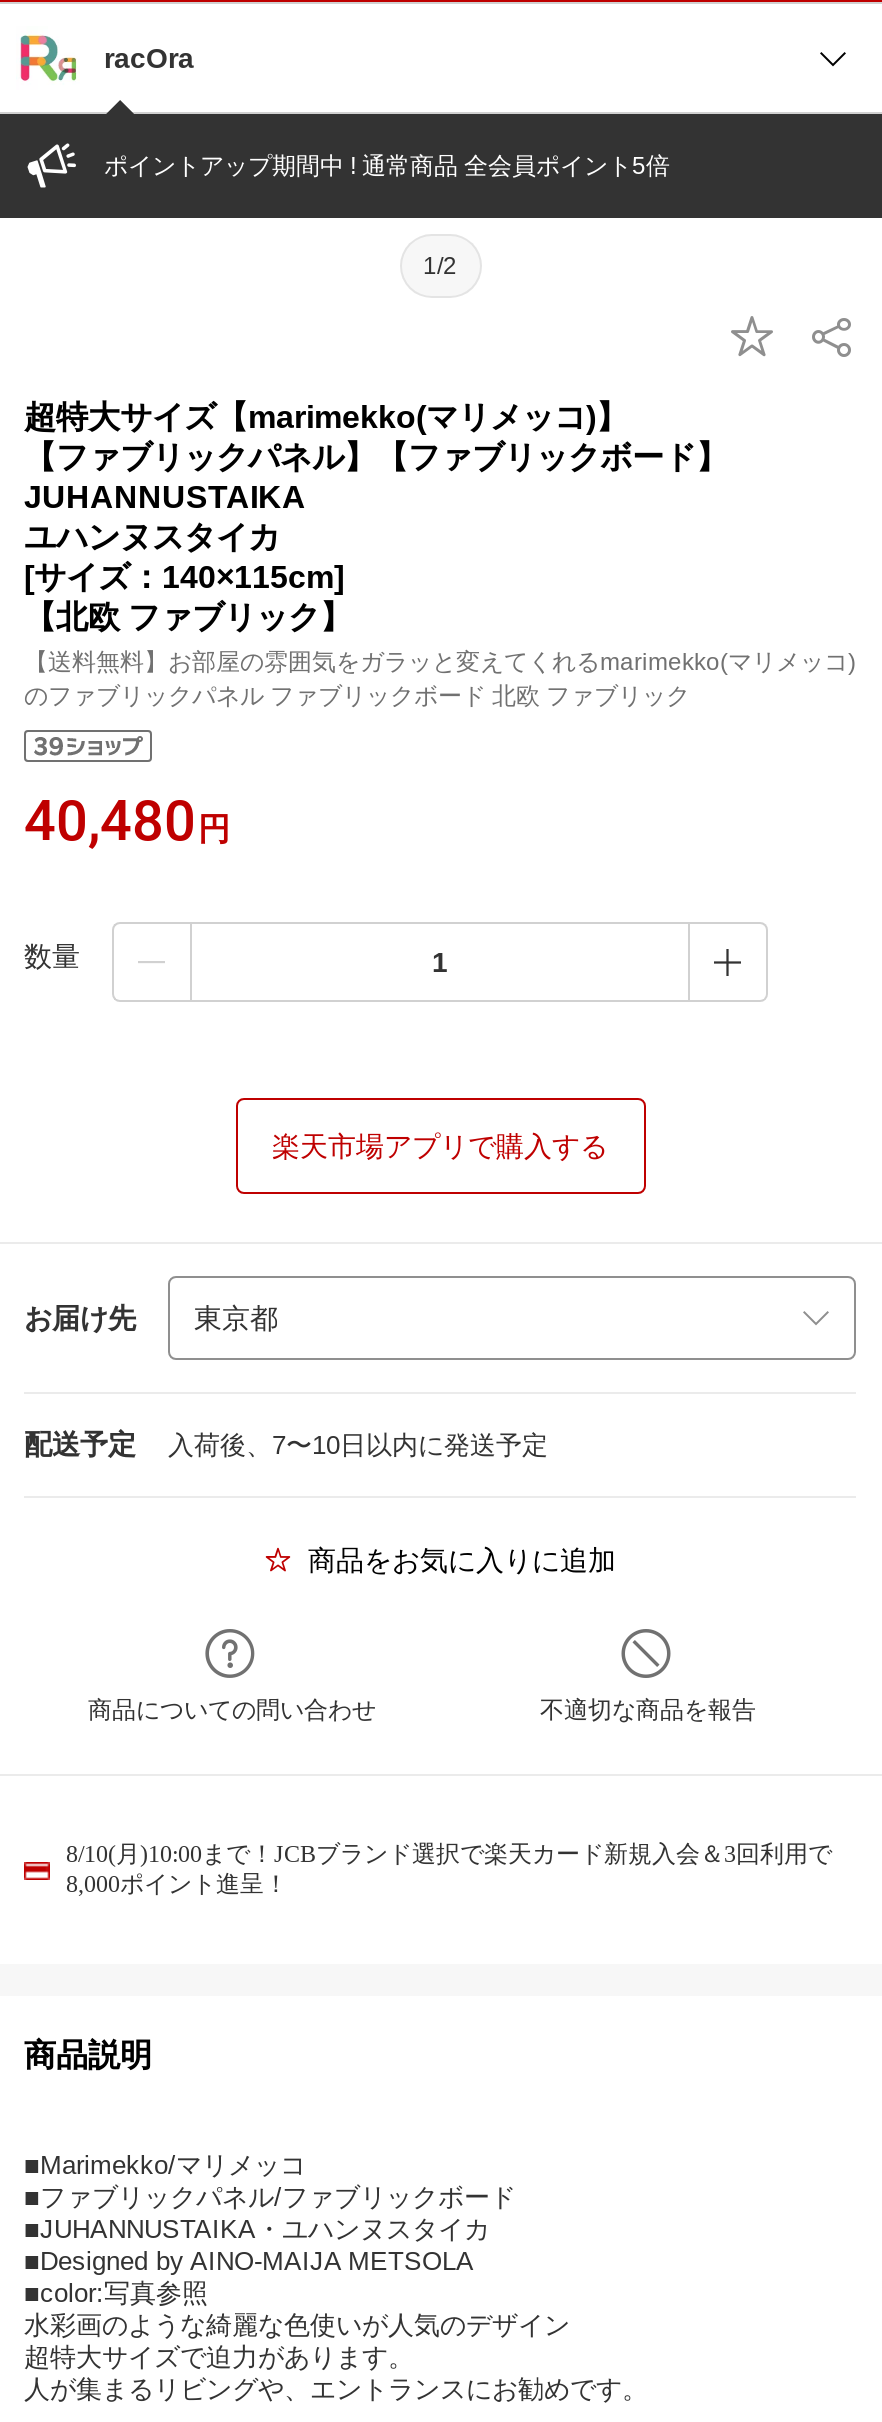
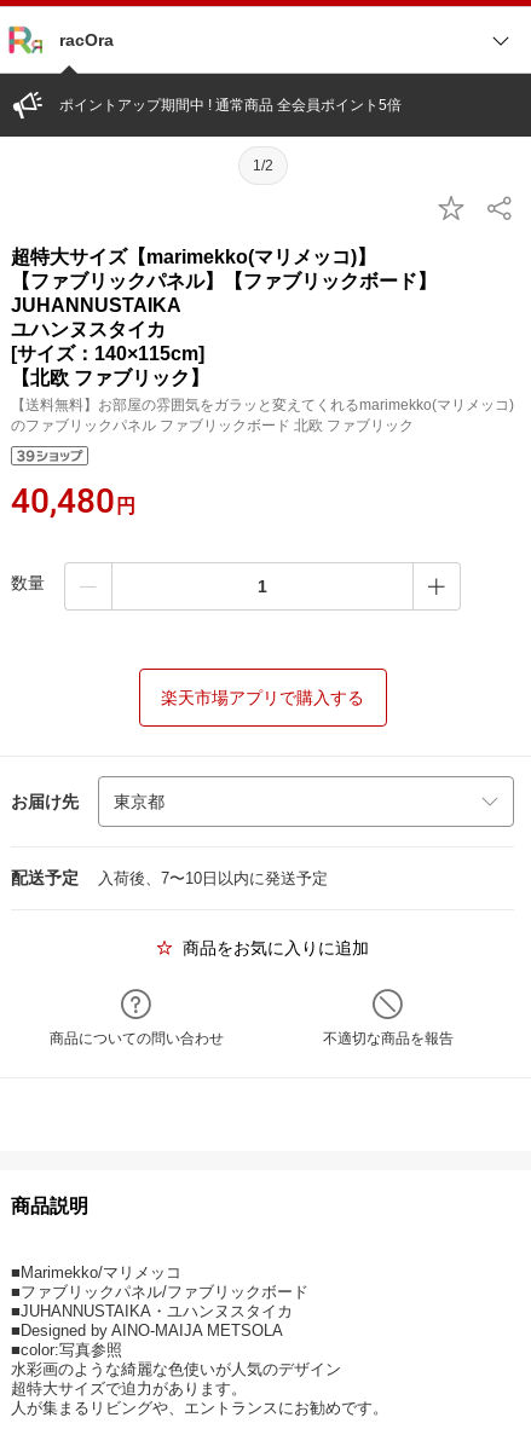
[66,1840,832,1898] 8/10(月)10:00まで！JCBブランド選択で楽天カード新規入会＆3回利用で | 8,000ポイント進呈！ -> none

